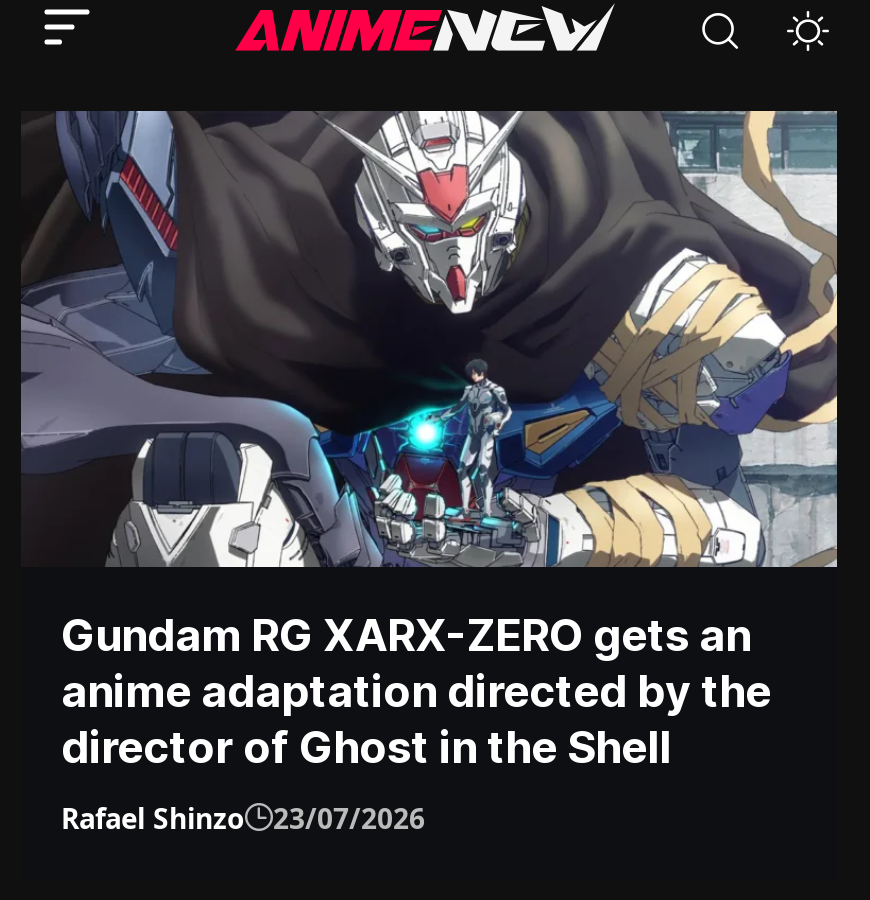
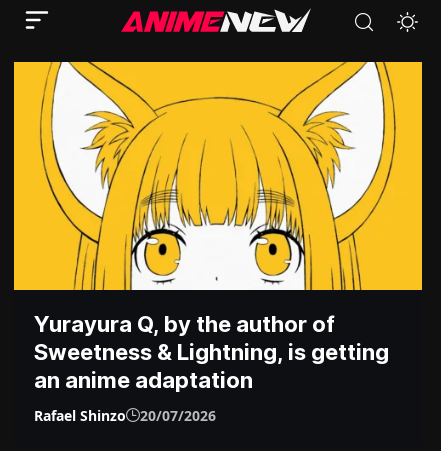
[19,109,839,774] [image] | Gundam RG XARX-ZERO gets an | anime adaptation directed by the | director of Ghost in the Shell -> [13,61,423,393] [image] | Yurayura Q, by the author of | Sweetness & Lightning, is getting | an anime adaptation
[61,800,425,838] Rafael Shinzo 23/07/2026 -> [34,406,216,425] Rafael Shinzo 20/07/2026

